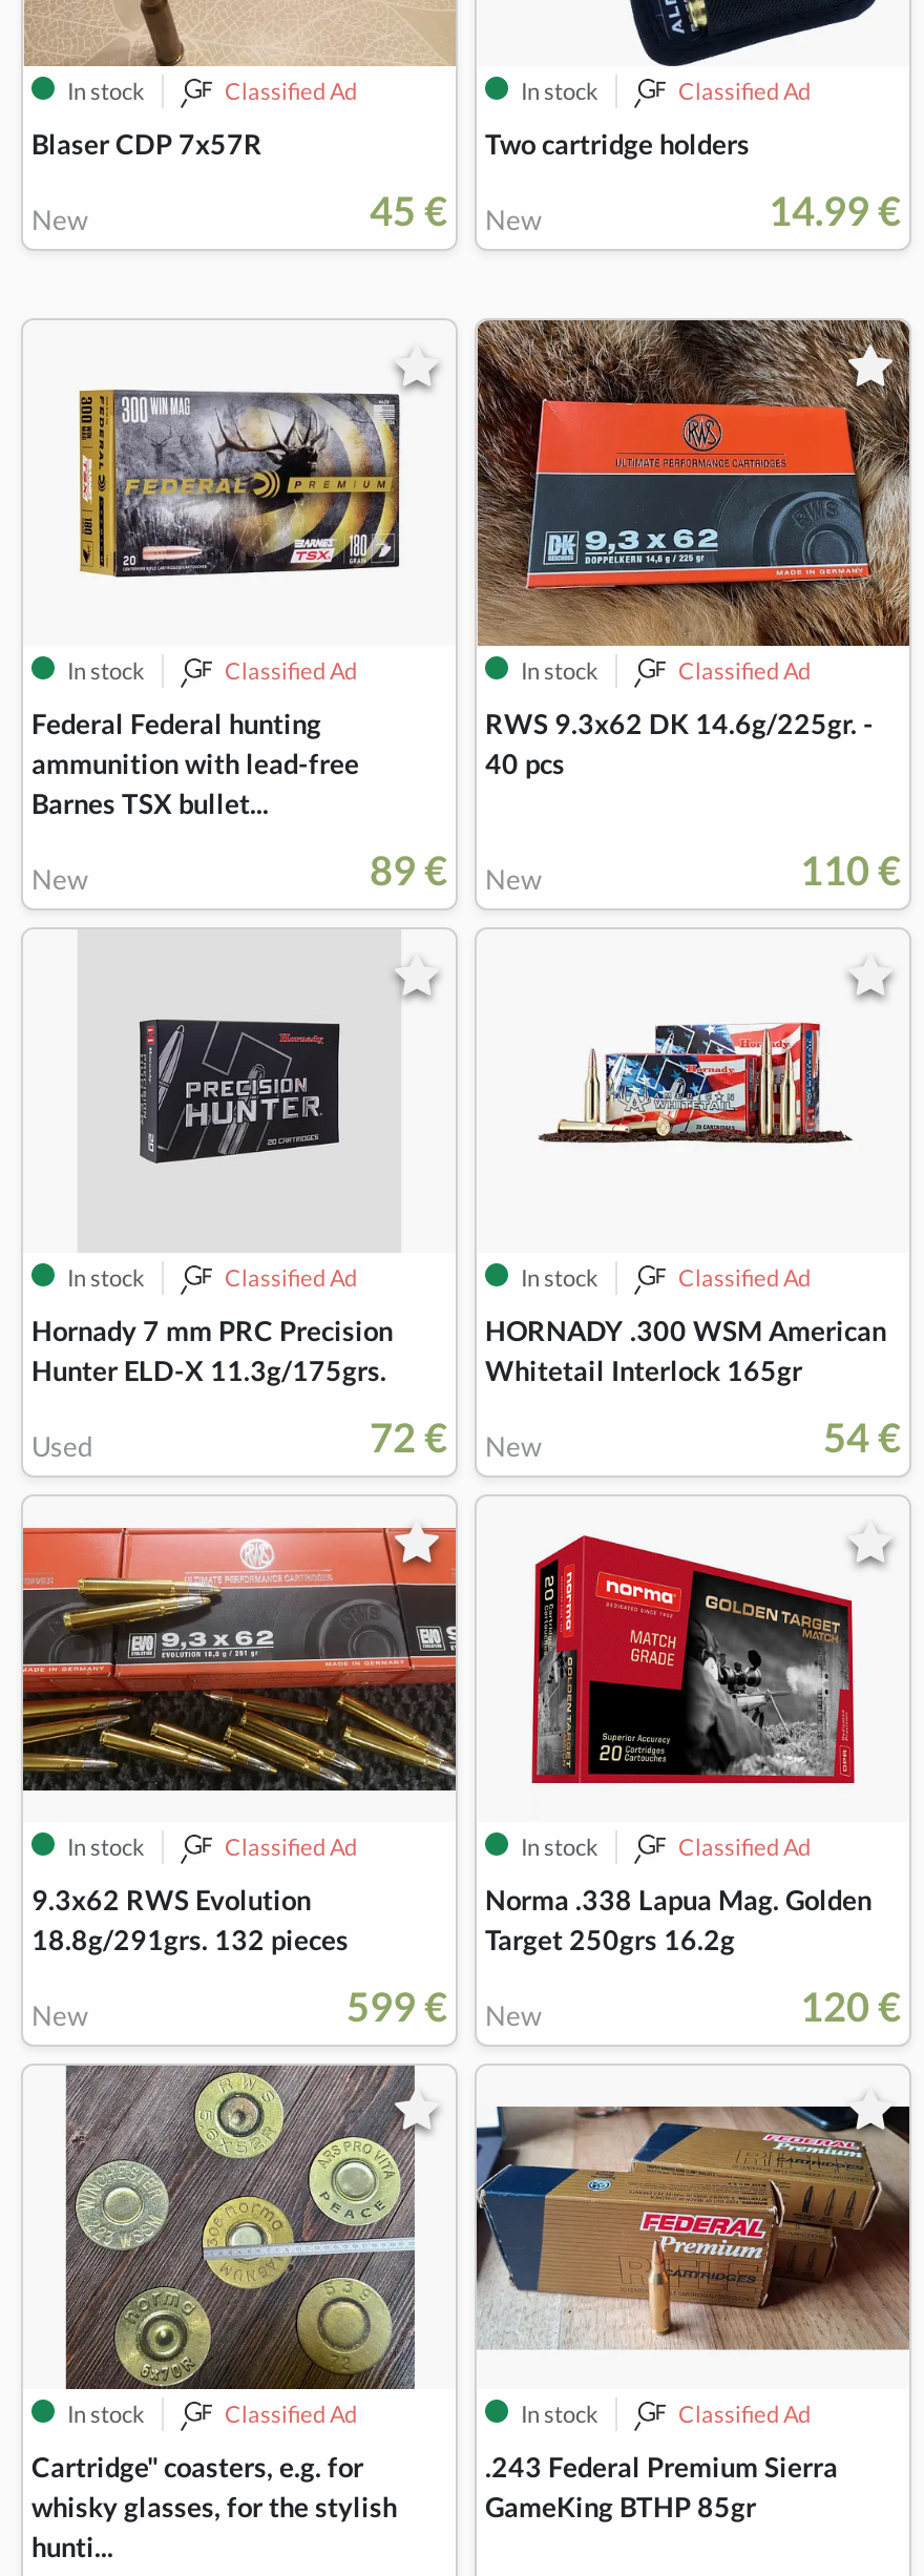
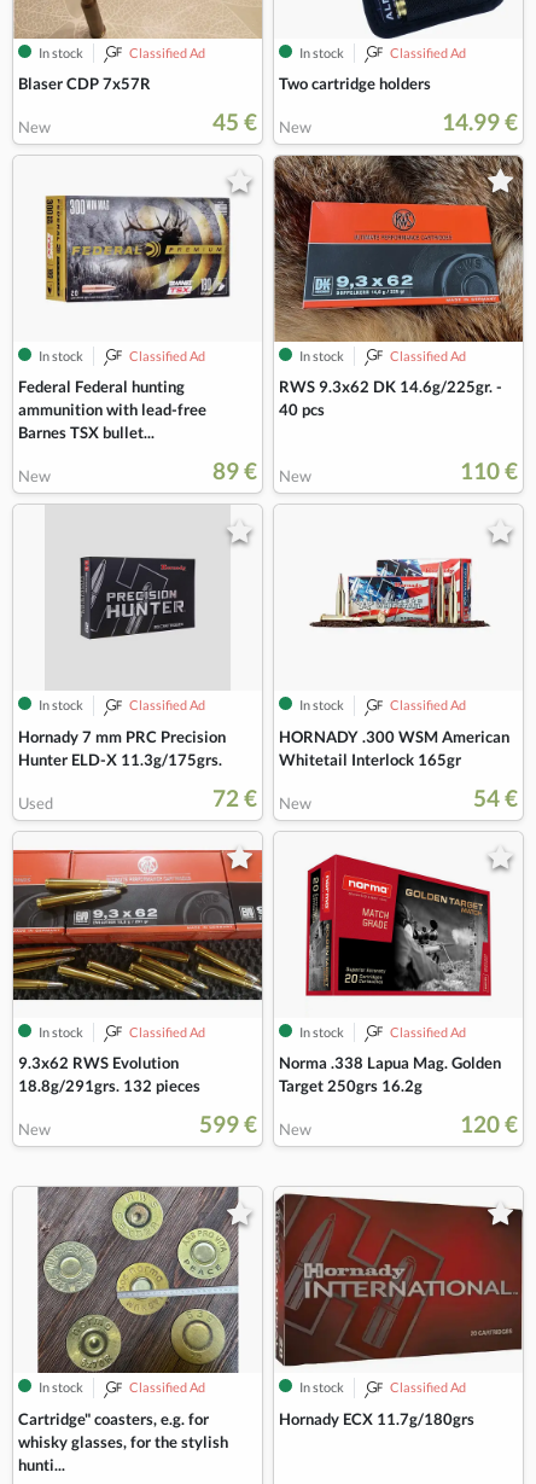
moved [31,315,913,2031] -> [18,152,525,1139]: [image] | In stock | Classified Ad | ... | New | 120 €
[475,2104,911,2523] [image] | .243 Federal Premium Sierra | GameKing BTHP 85gr -> [274,1192,523,1428] [image] | Hornady ECX 11.7g/180grs

